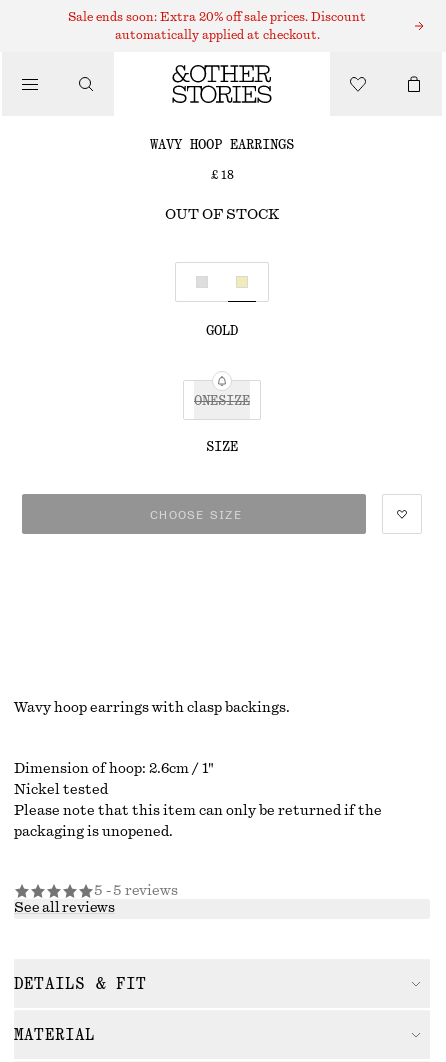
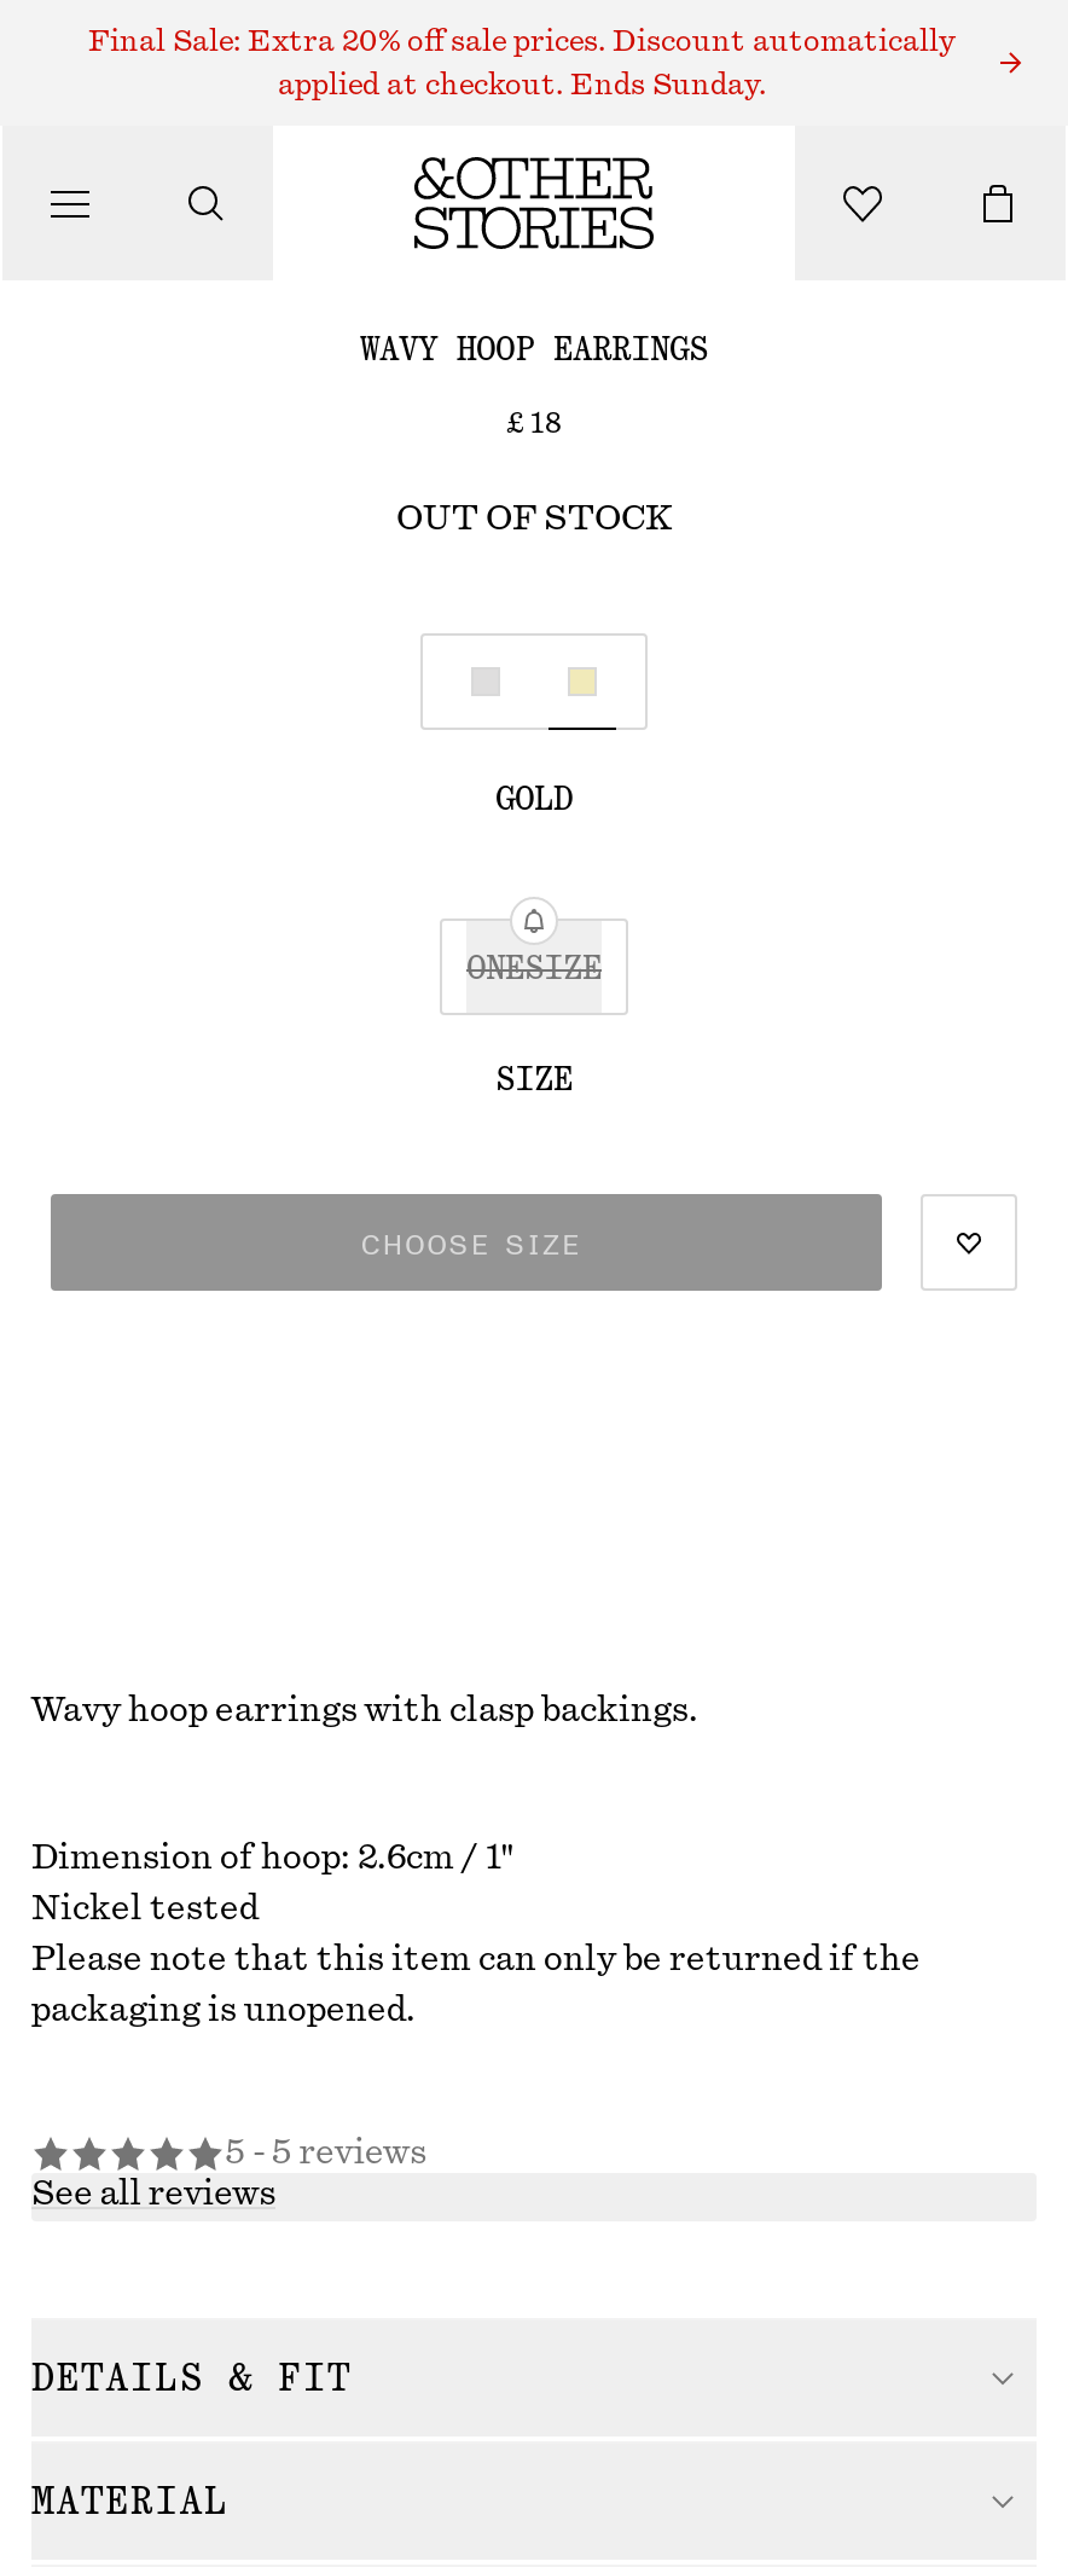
[68,11,366,23] Sale ends soon: Extra 20% off sale prices. Discount -> [88,27,956,56] Final Sale: Extra 20% off sale prices. Discount automatically
[114,29,319,41] automatically applied at checkout. -> [278,70,766,99] applied at checkout. Ends Sunday.

